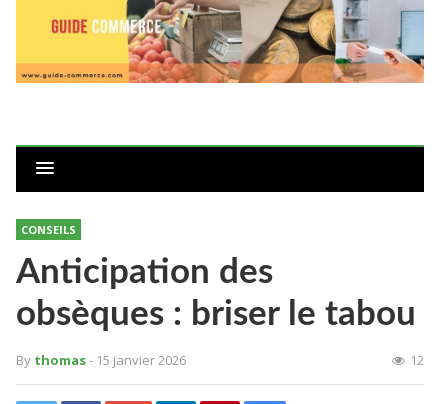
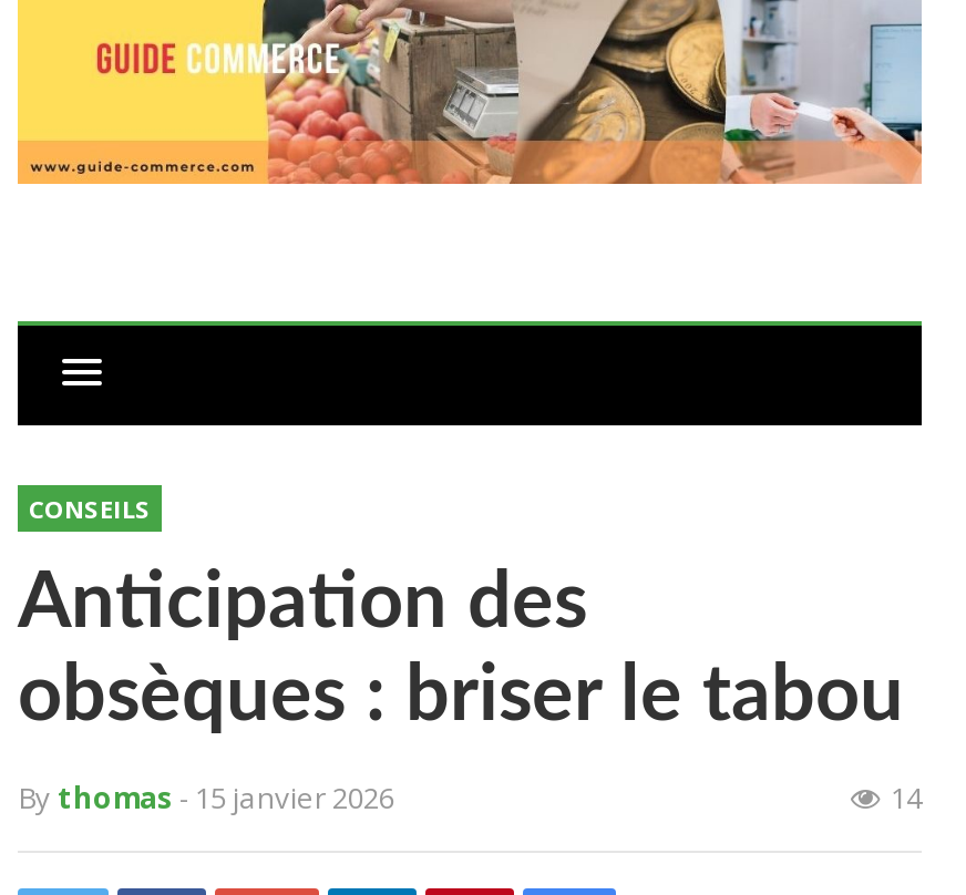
[410,351,424,369] 12 -> [891,778,922,818] 14

